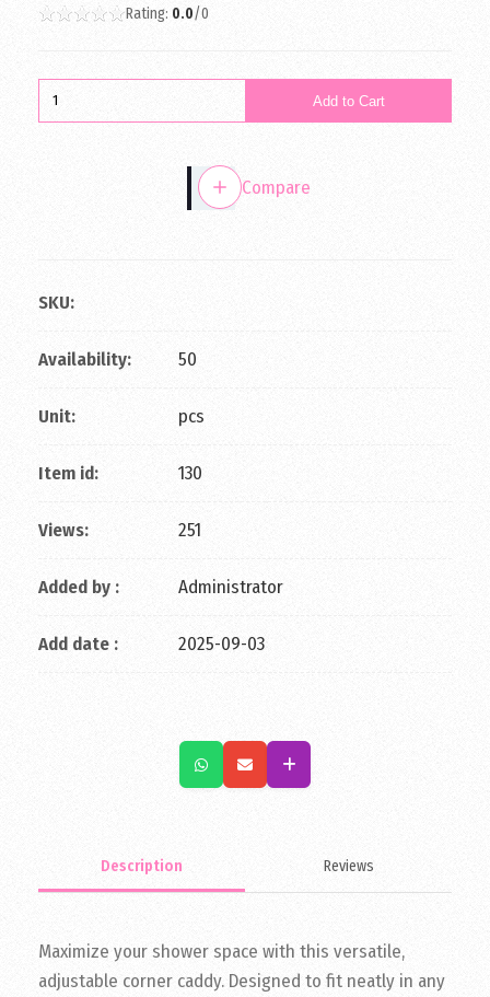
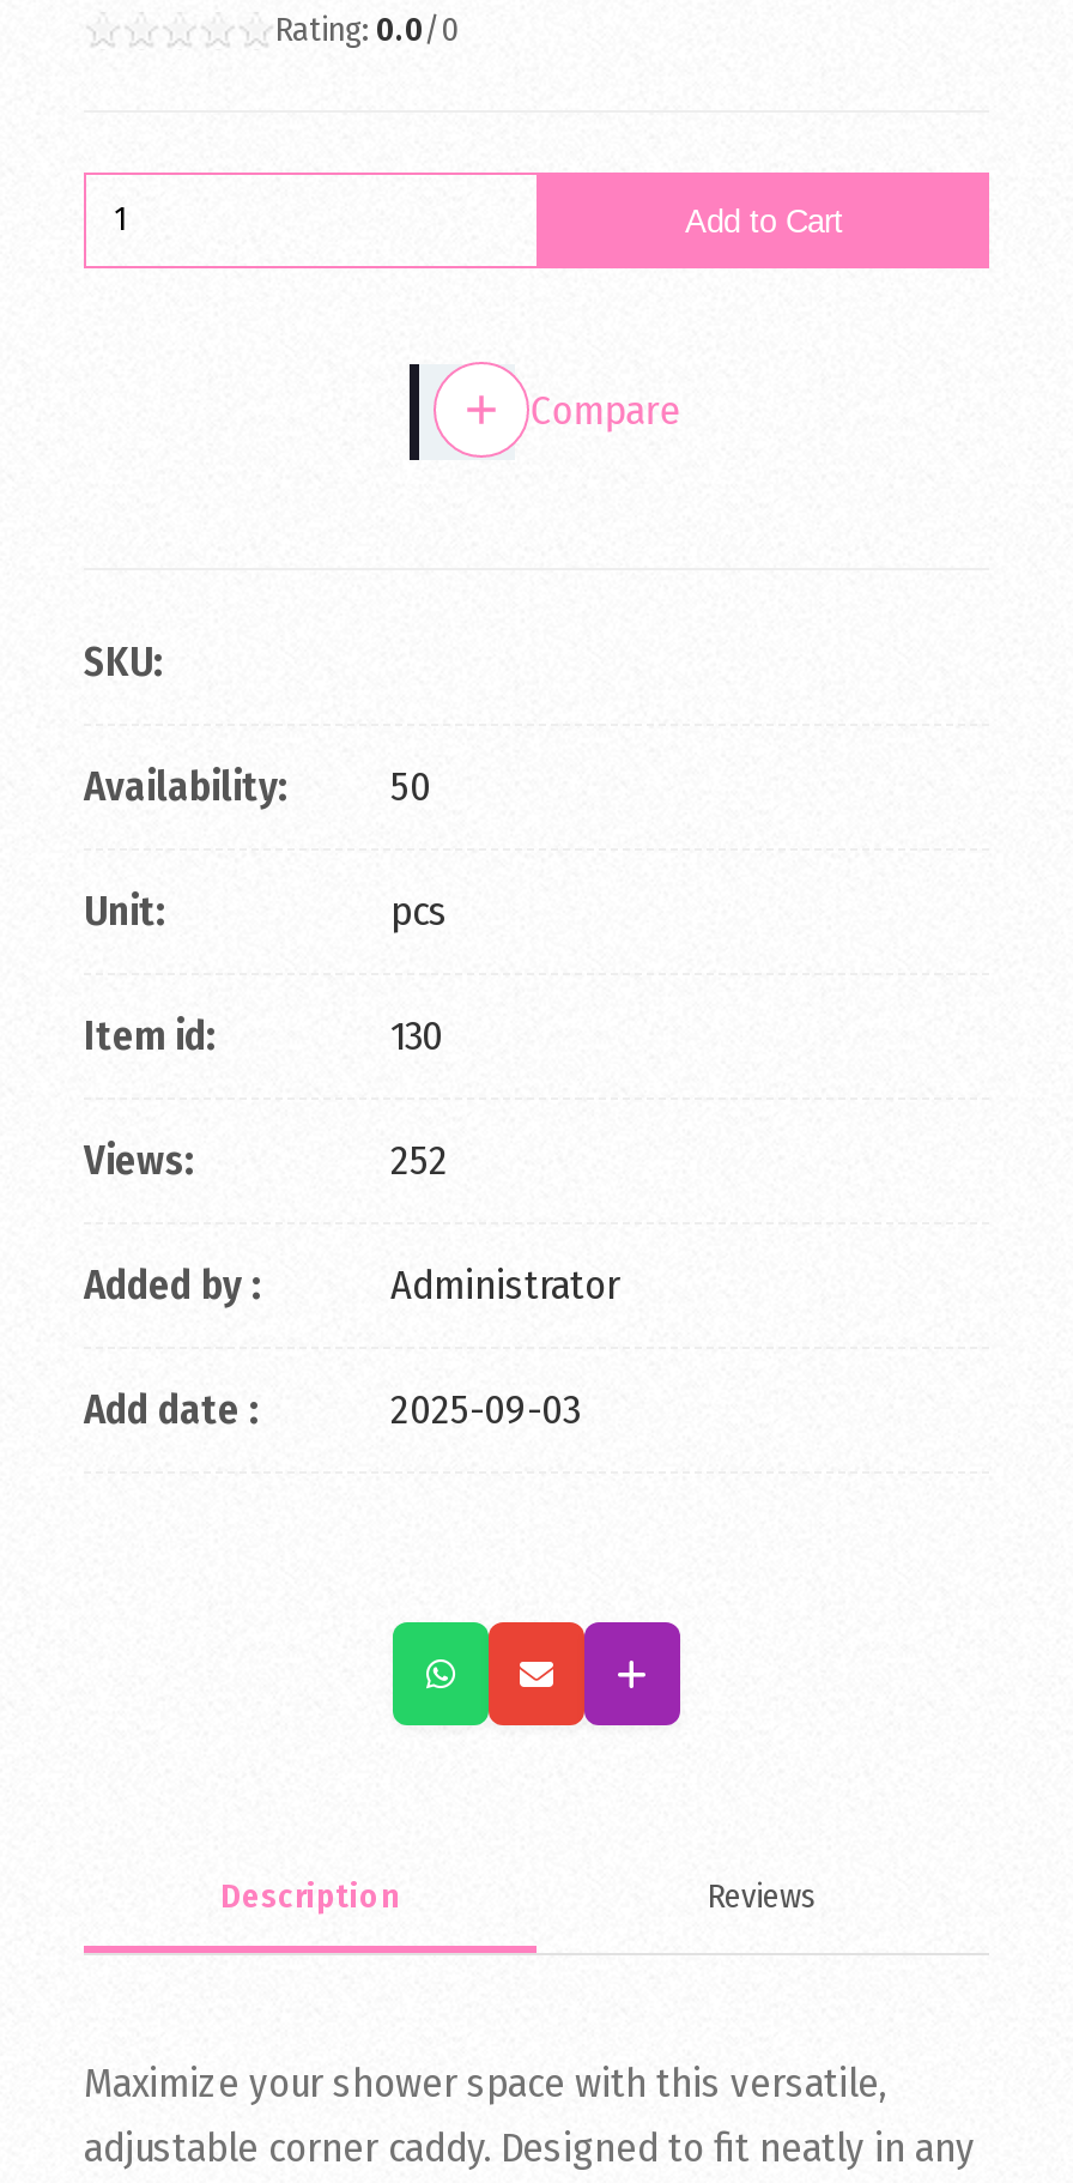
[178,519,201,542] 251 -> [390,1136,448,1186] 252

